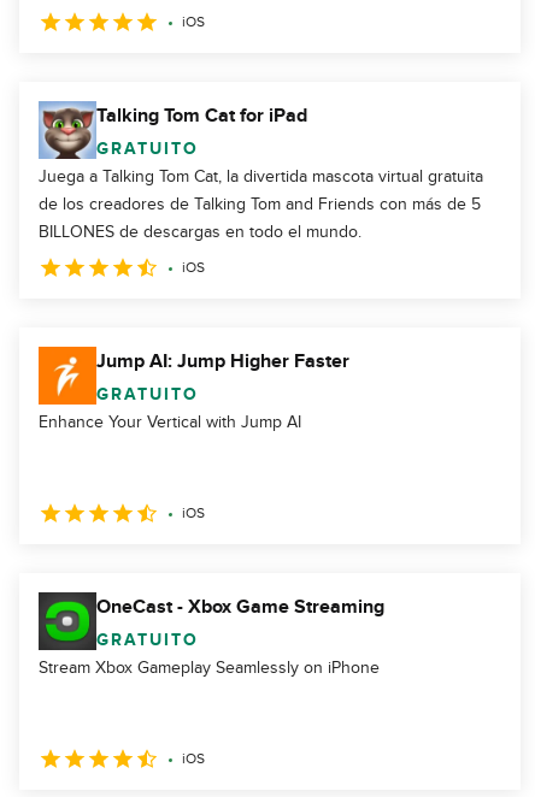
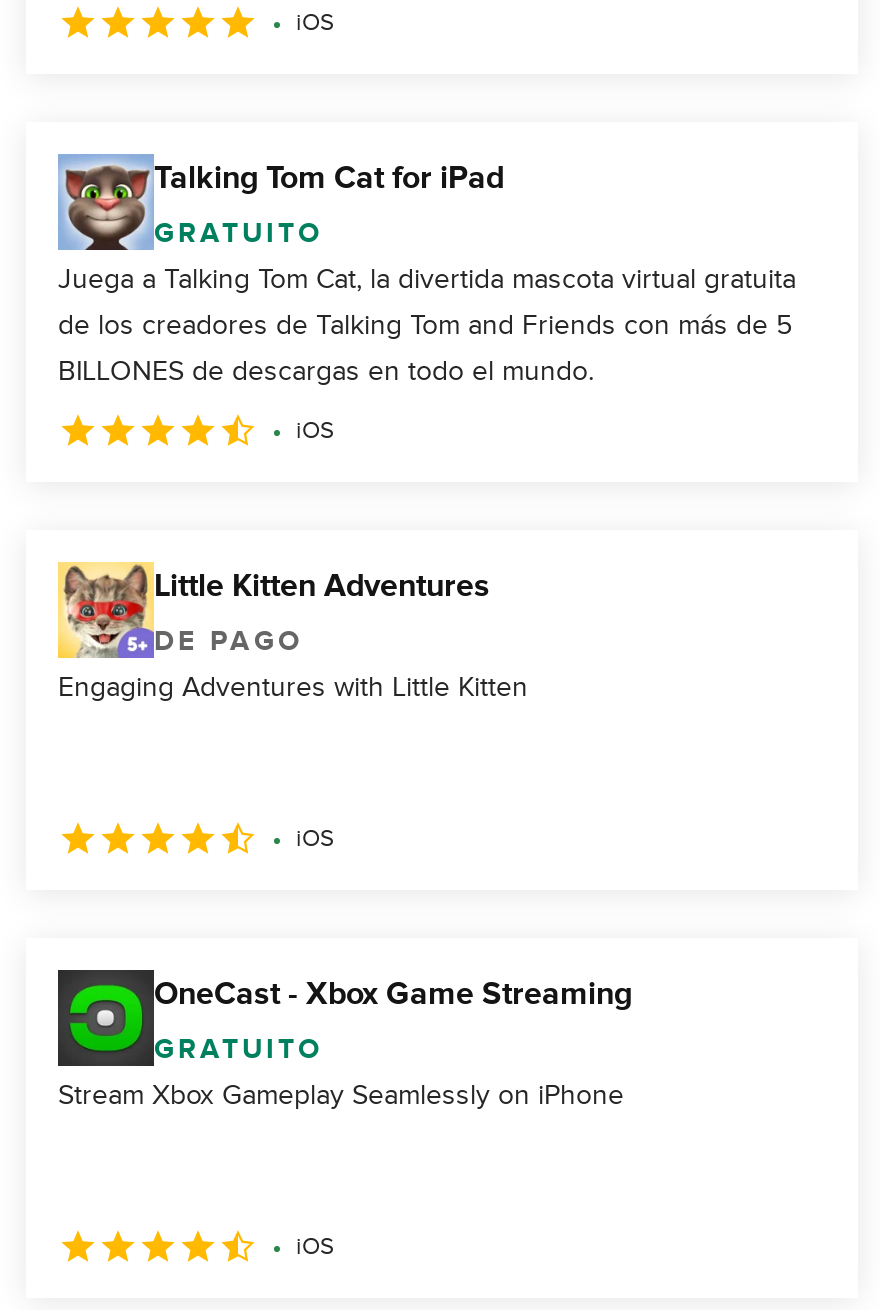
[37,347,349,432] [image] | Jump AI: Jump Higher Faster | GRATUITO | Enhance Your Vertical with Jump AI -> [56,560,528,704] [image] | Little Kitten Adventures | DE PAGO | Engaging Adventures with Little Kitten

